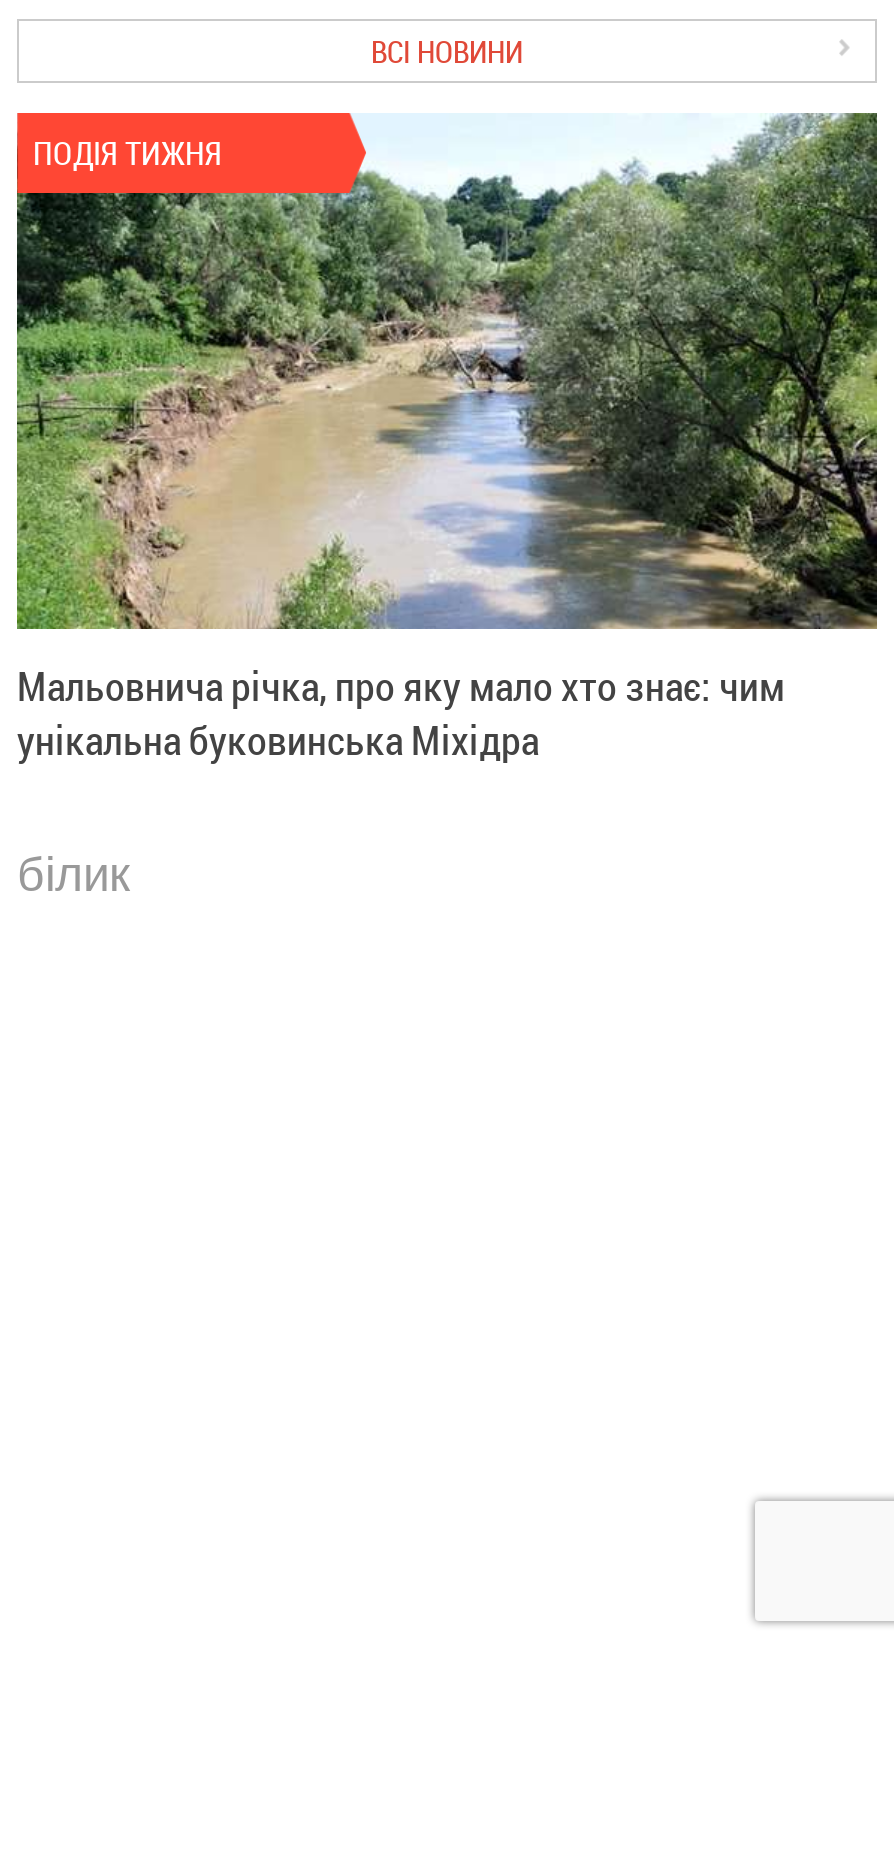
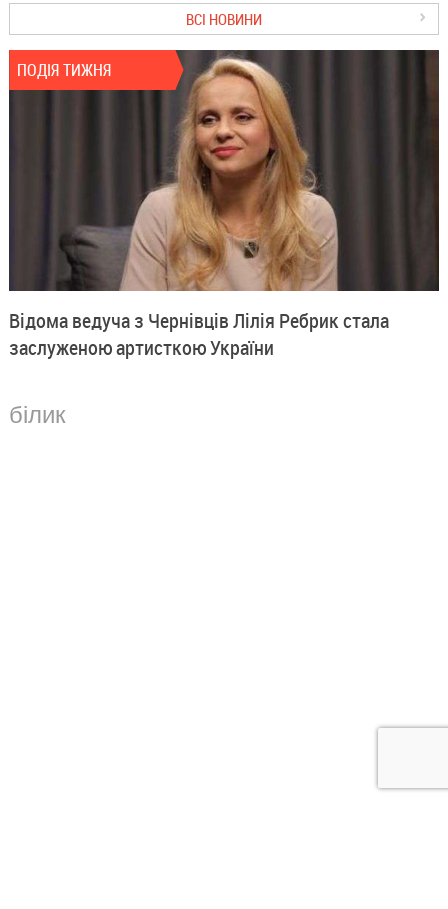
[15,113,879,766] [image] | Мальовнича річка, про яку мало хто знає: чим | унікальна буковинська Міхідра -> [8,49,440,361] [image] | Відома ведуча з Чернівців Лілія Ребрик стала | заслуженою артисткою України

